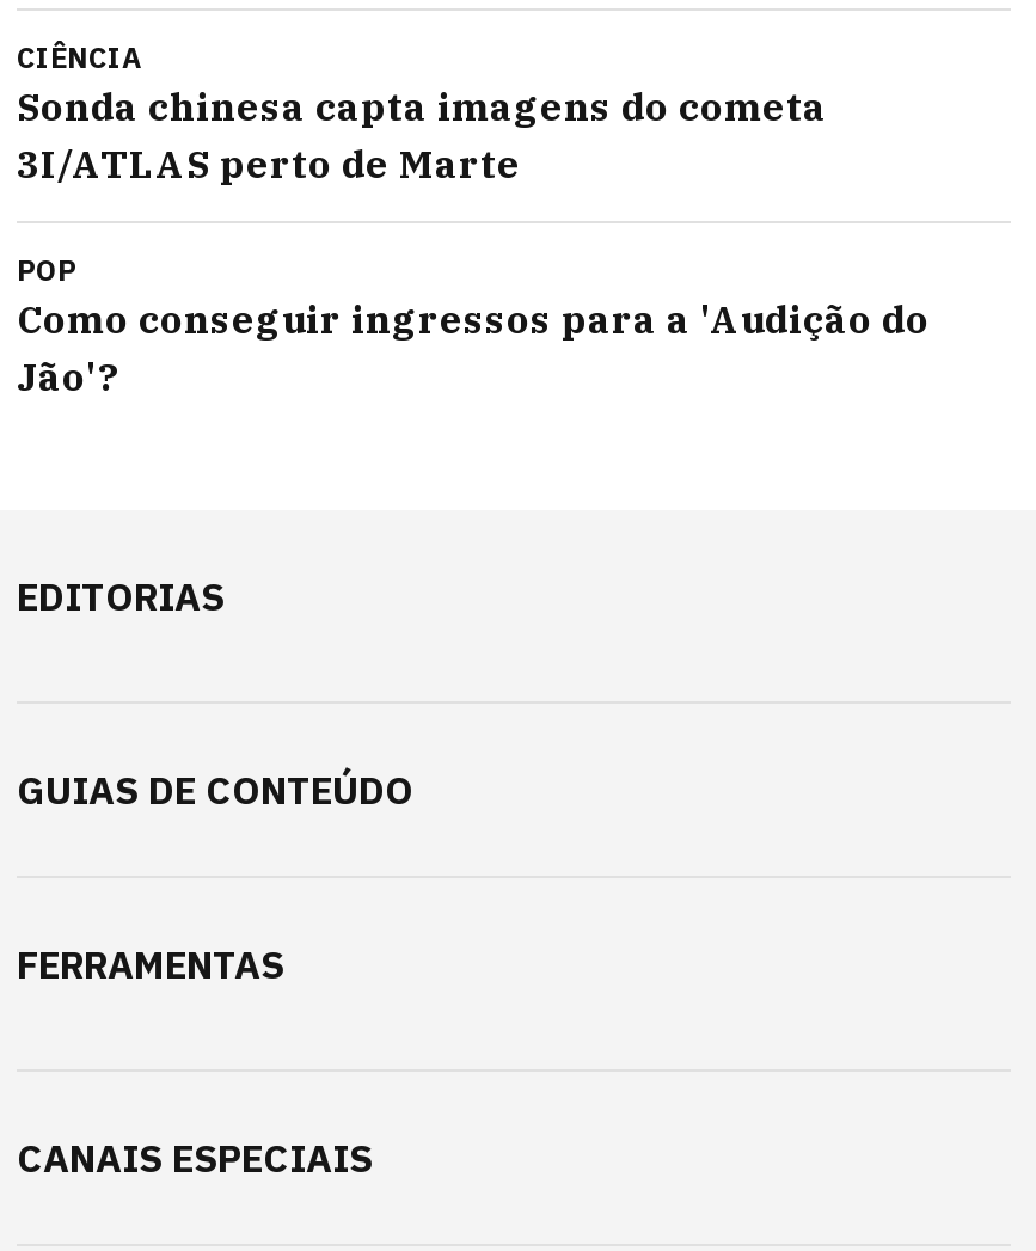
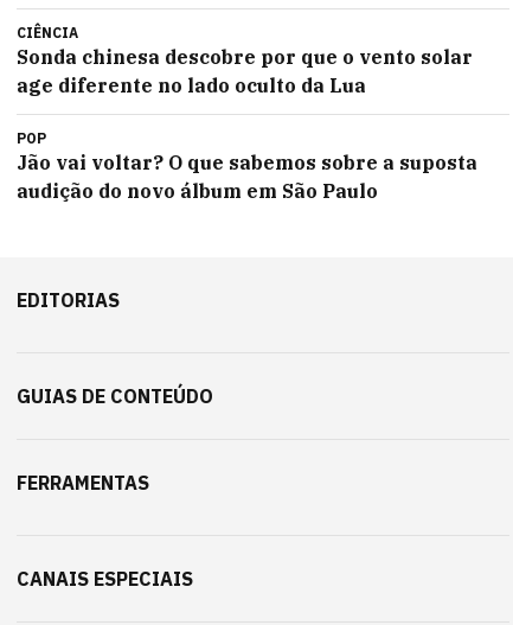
[17,82,827,188] Sonda chinesa capta imagens do cometa | 3I/ATLAS perto de Marte -> [17,45,473,97] Sonda chinesa descobre por que o vento solar | age diferente no lado oculto da Lua
[17,295,930,400] Como conseguir ingressos para a 'Audição do | Jão'? -> [17,151,477,203] Jão vai voltar? O que sabemos sobre a suposta | audição do novo álbum em São Paulo

